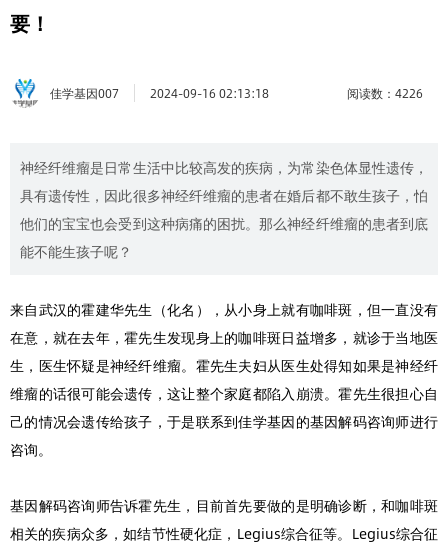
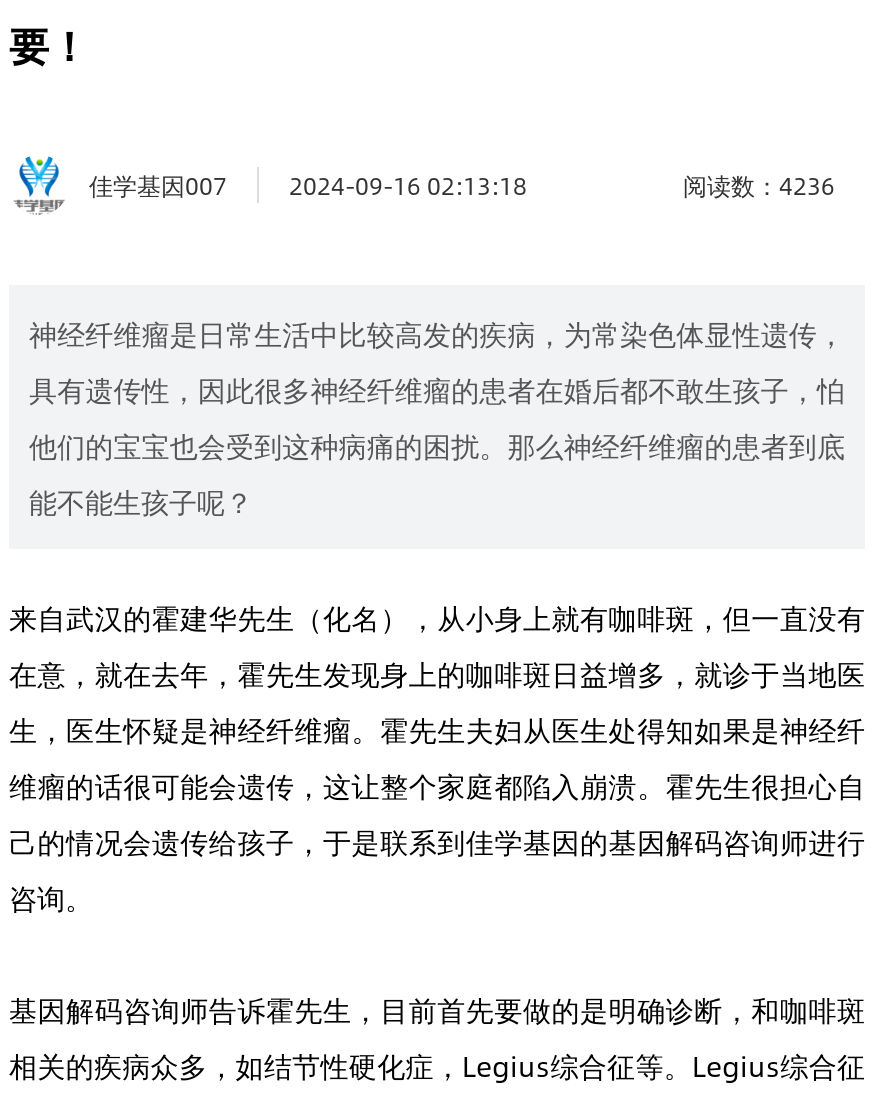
[347,83,423,101] 阅读数：4226 -> [683,166,835,202] 阅读数：4236

